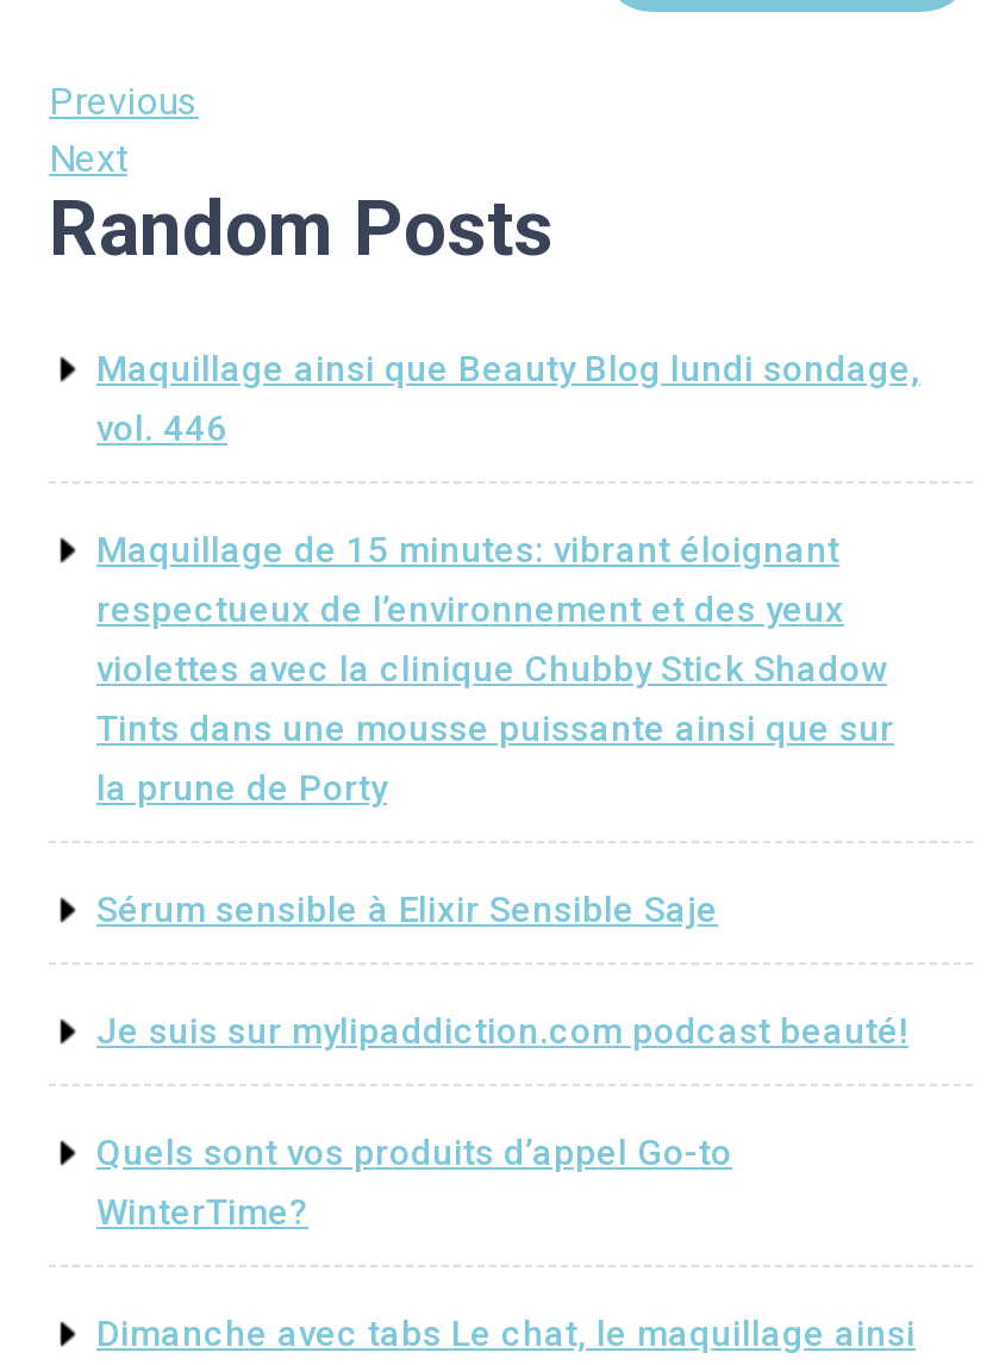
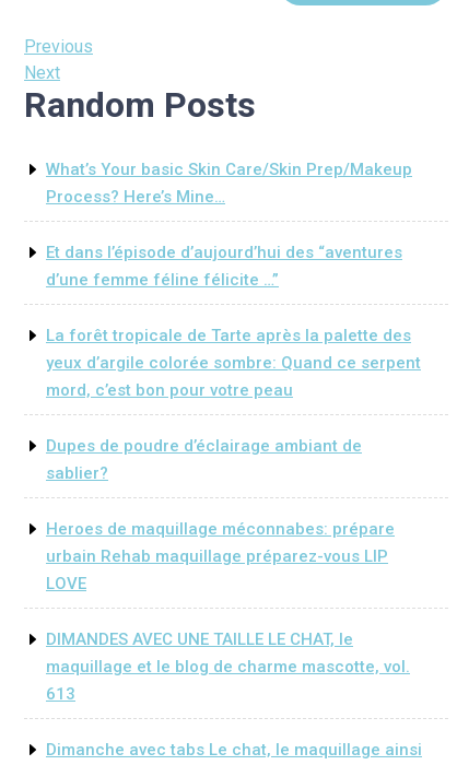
[96,347,920,1233] Maquillage ainsi que Beauty Blog lundi sondage, | vol. 446 | Maquillage de 15 minutes: vibrant éloignant | respectueux de l’environnement et des yeux | violettes avec la clinique Chubby Stick Shadow | Tints dans une mousse puissante ainsi que sur | la prune de Porty | Sérum sensible à Elixir Sensible Saje | Je suis sur mylipaddiction.com podcast beauté! | Quels sont vos produits d’appel Go-to | WinterTime? -> [46,159,421,703] What’s Your basic Skin Care/Skin Prep/Makeup | Process? Here’s Mine… | Et dans l’épisode d’aujourd’hui des “aventures | d’une femme féline félicite …” | La forêt tropicale de Tarte après la palette des | yeux d’argile colorée sombre: Quand ce serpent | mord, c’est bon pour votre peau | Dupes de poudre d’éclairage ambiant de | sablier? | Heroes de maquillage méconnabes: prépare | urbain Rehab maquillage préparez-vous LIP | LOVE | DIMANDES AVEC UNE TAILLE LE CHAT, le | maquillage et le blog de charme mascotte, vol. | 613

